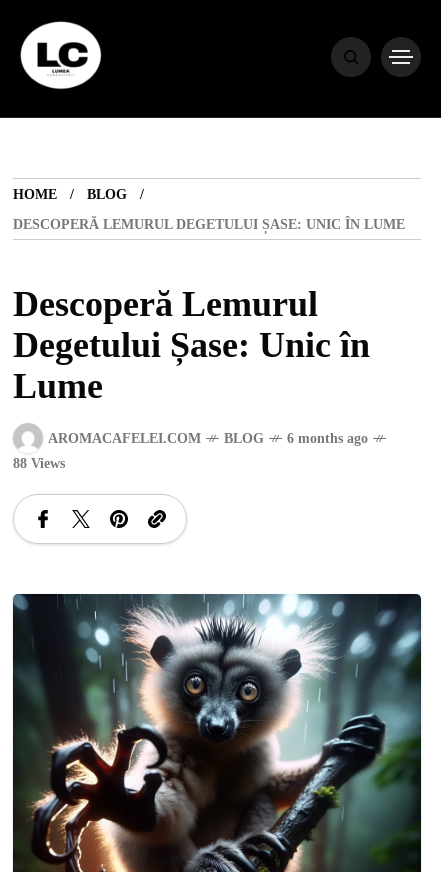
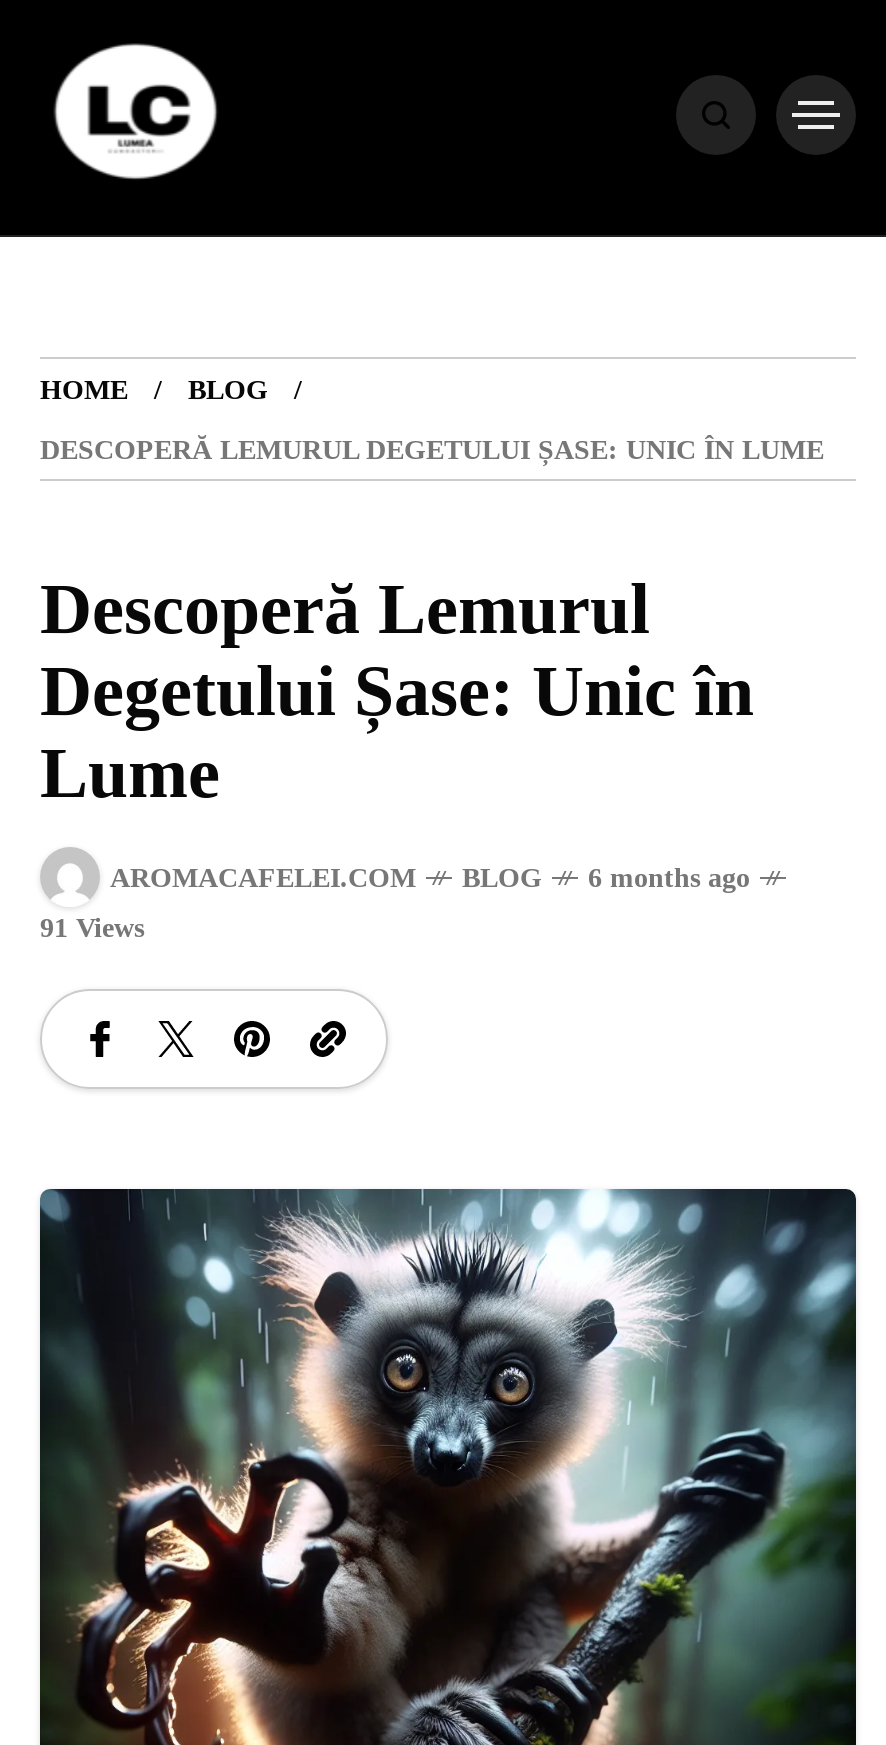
[13,456,65,471] 88 Views -> [40,913,144,943] 91 Views

